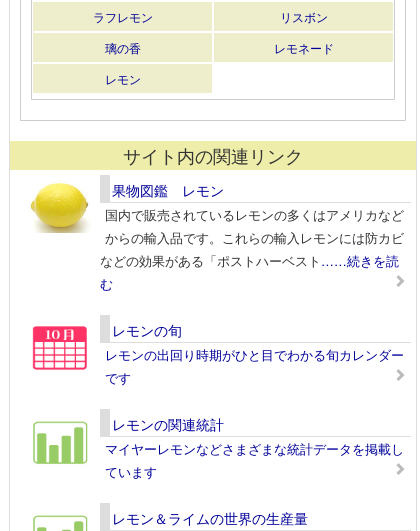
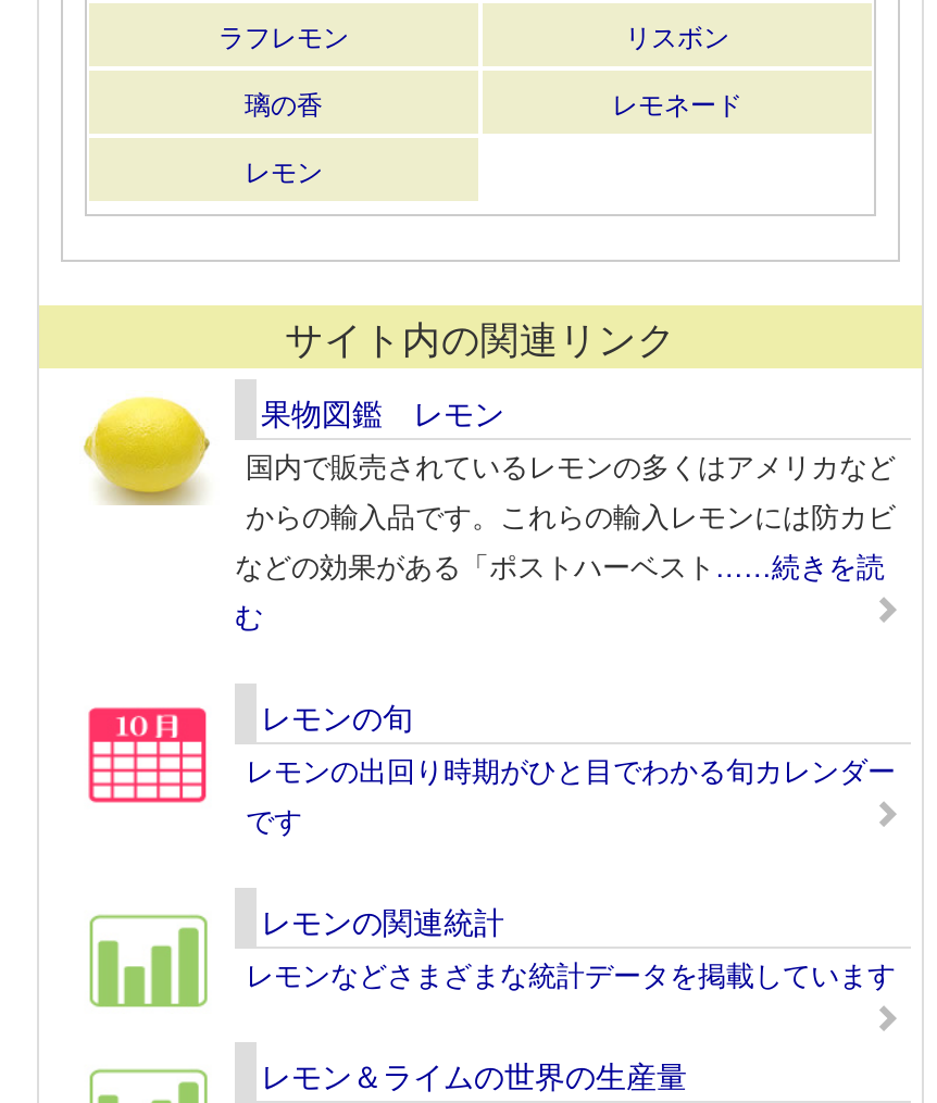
[105,439,404,481] マイヤーレモンなどさまざまな統計データを掲載し | ています -> [246,953,896,994] レモンなどさまざまな統計データを掲載しています

